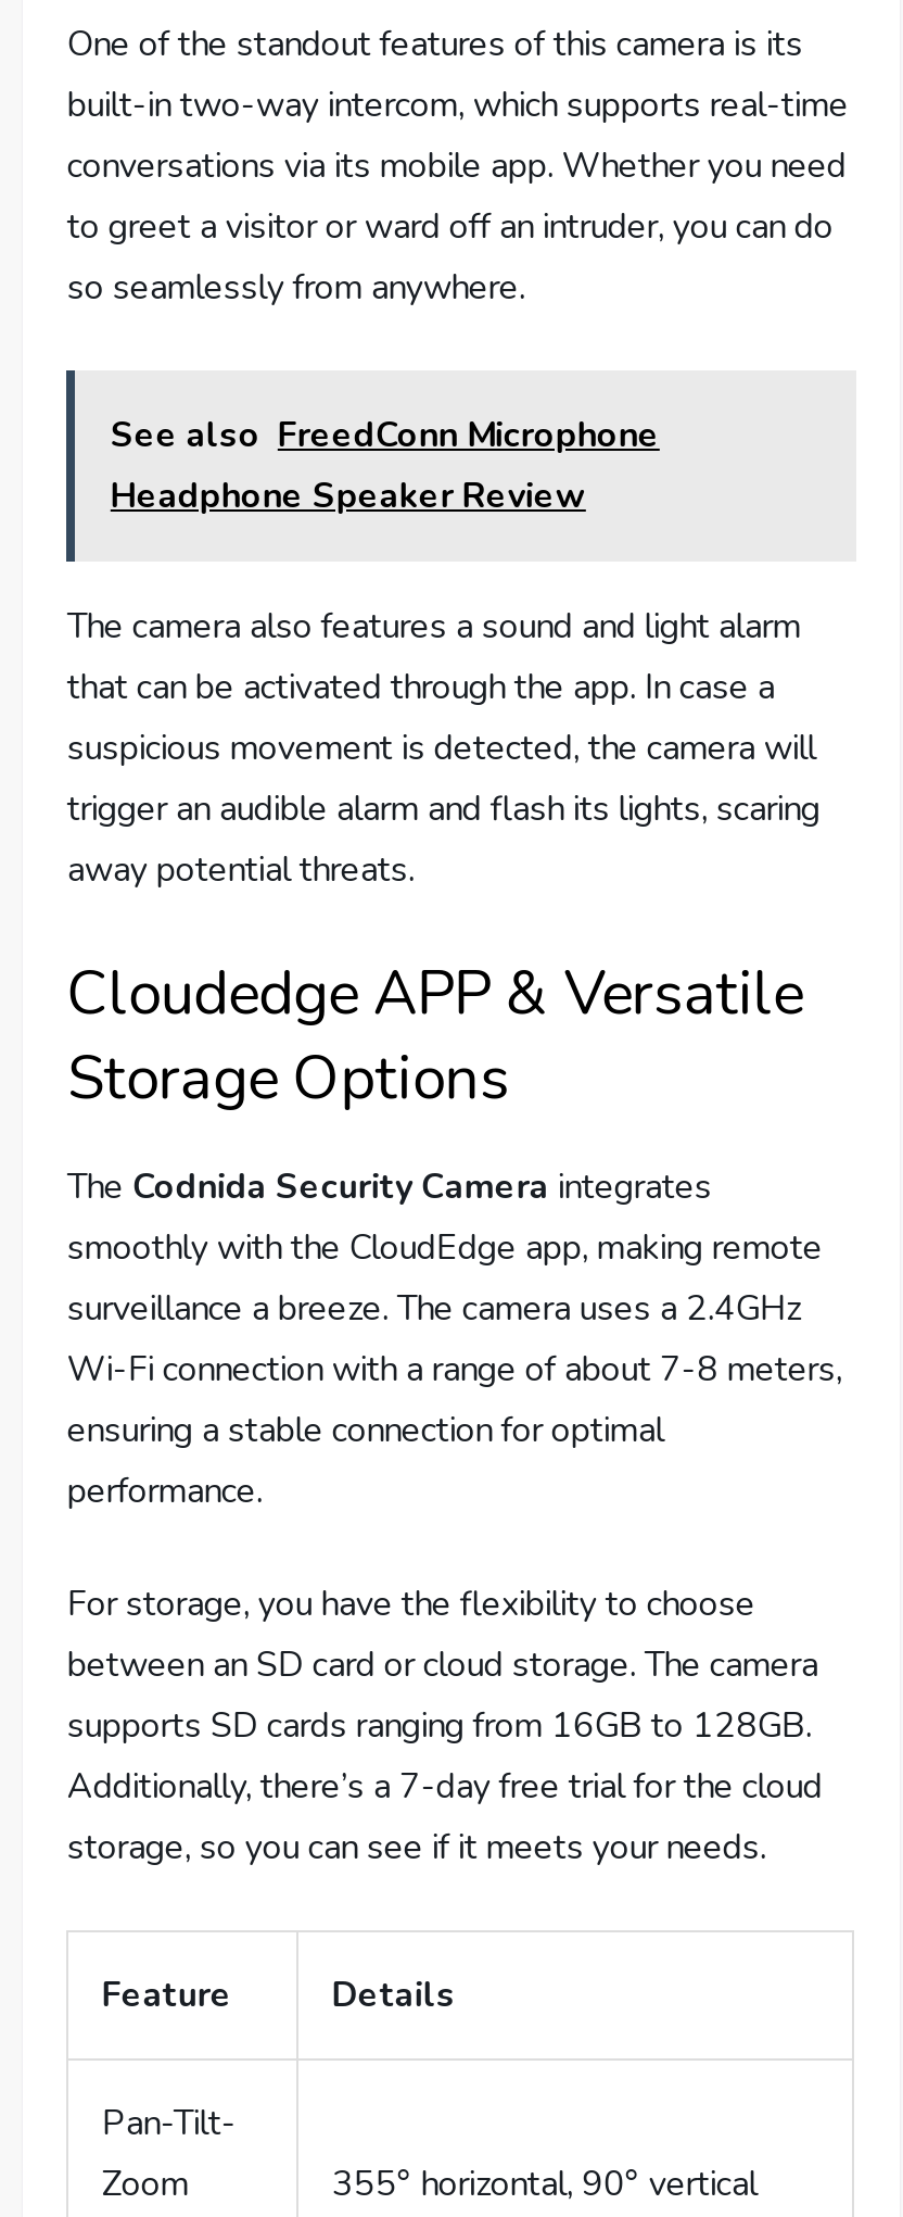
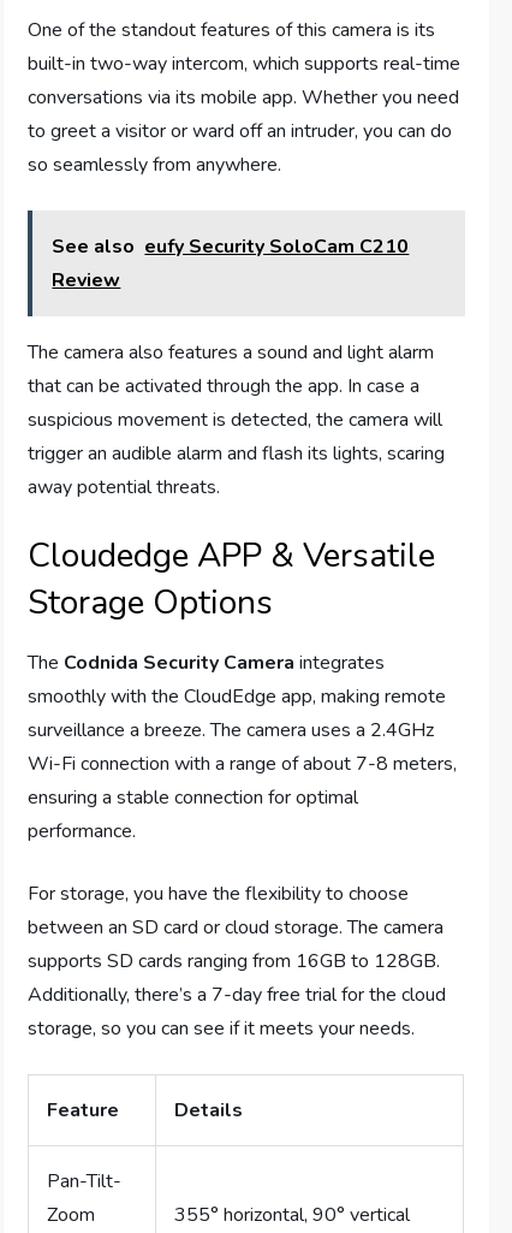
[110,412,660,520] See also FreedConn Microphone | Headphone Speaker Review -> [52,233,409,294] See also eufy Security SoloCam C210 | Review

